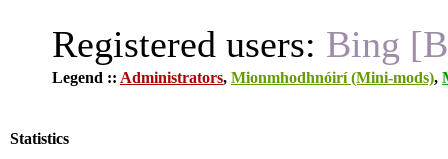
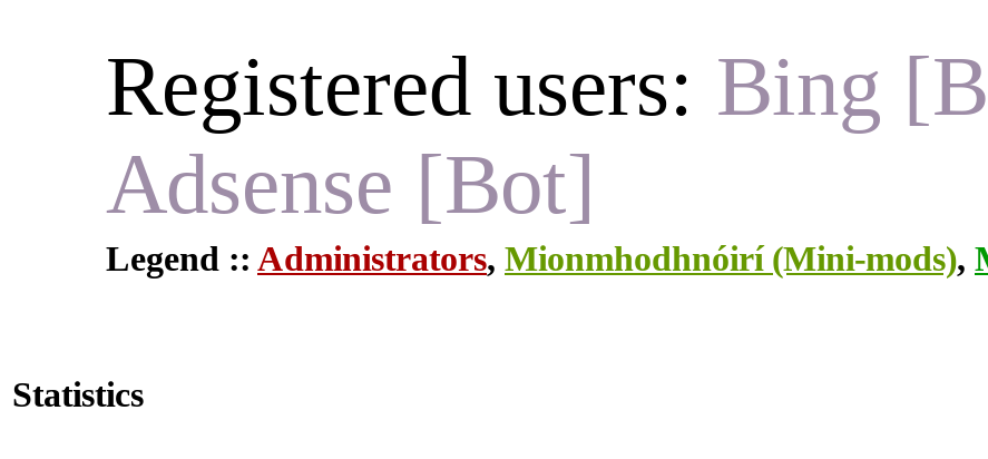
none -> [106,137,596,231] Adsense [Bot]

